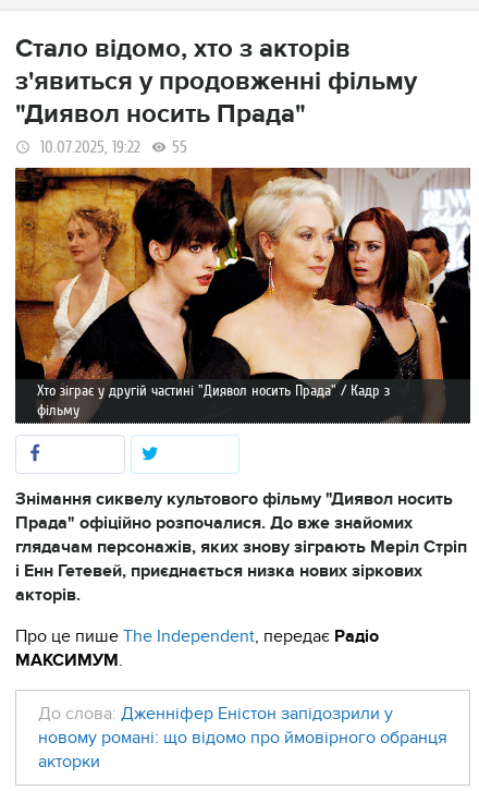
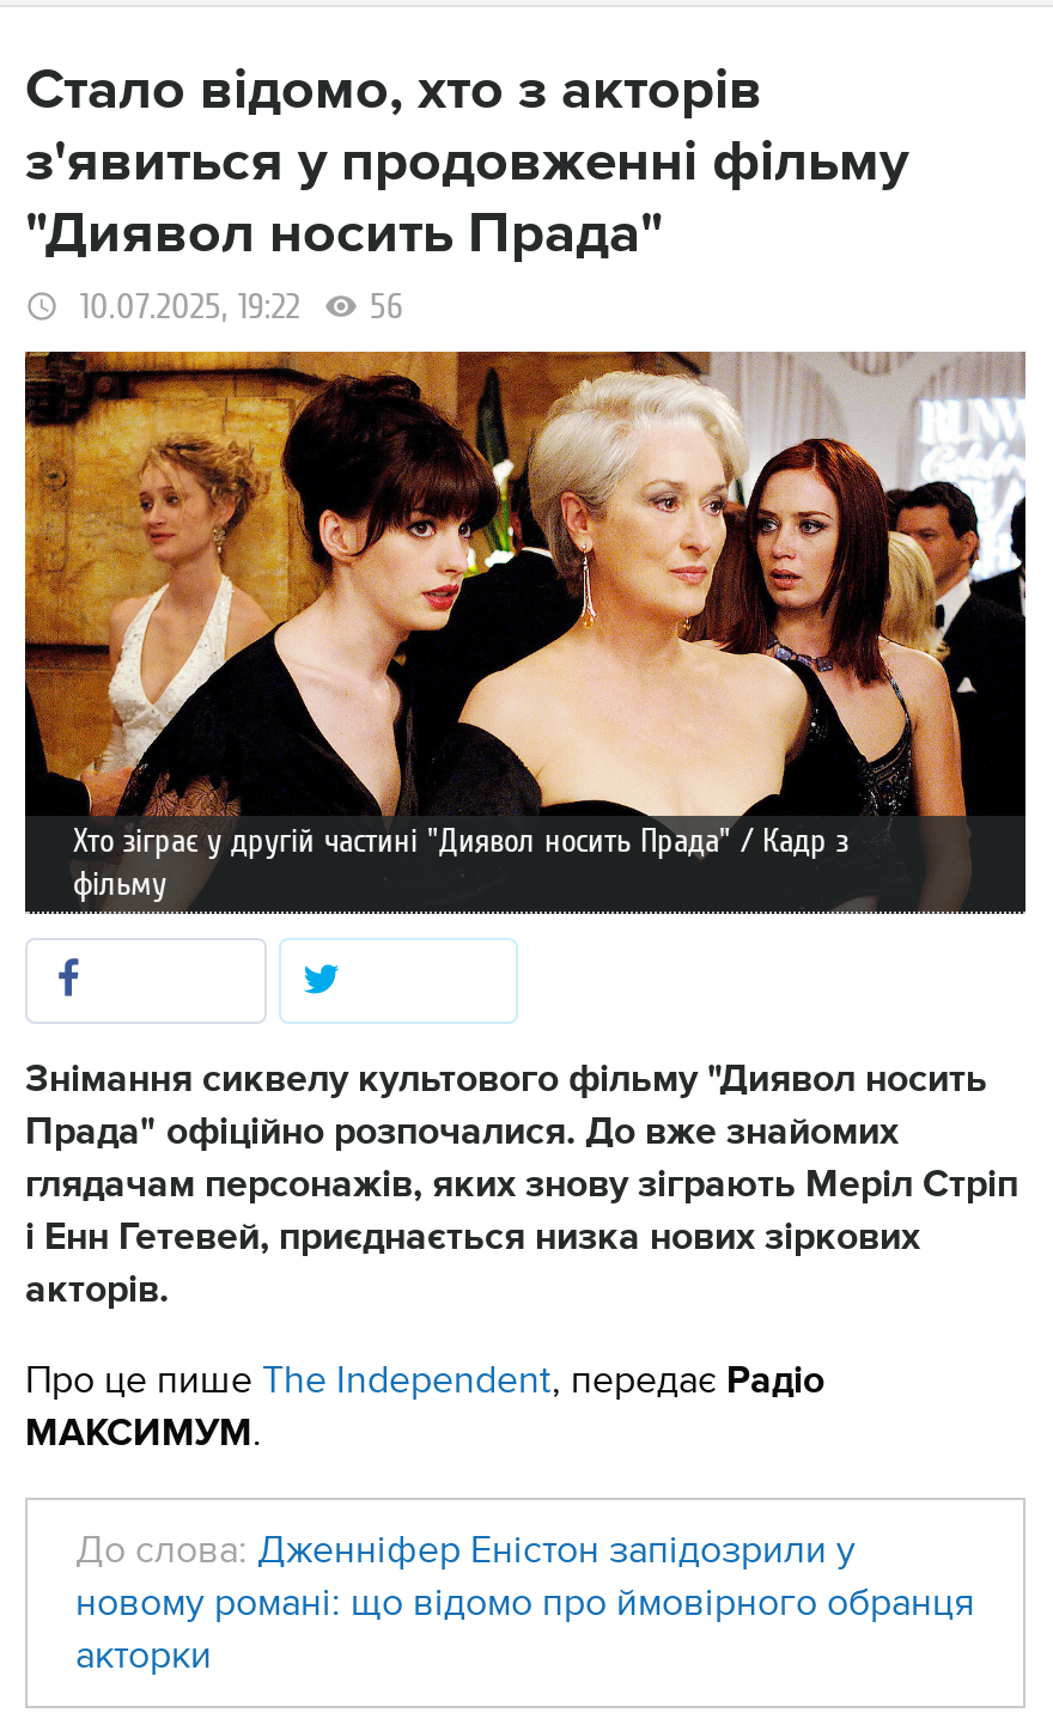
[40,138,187,157] 10.07.2025, 19:22 55 -> [80,287,403,328] 10.07.2025, 19:22 56

